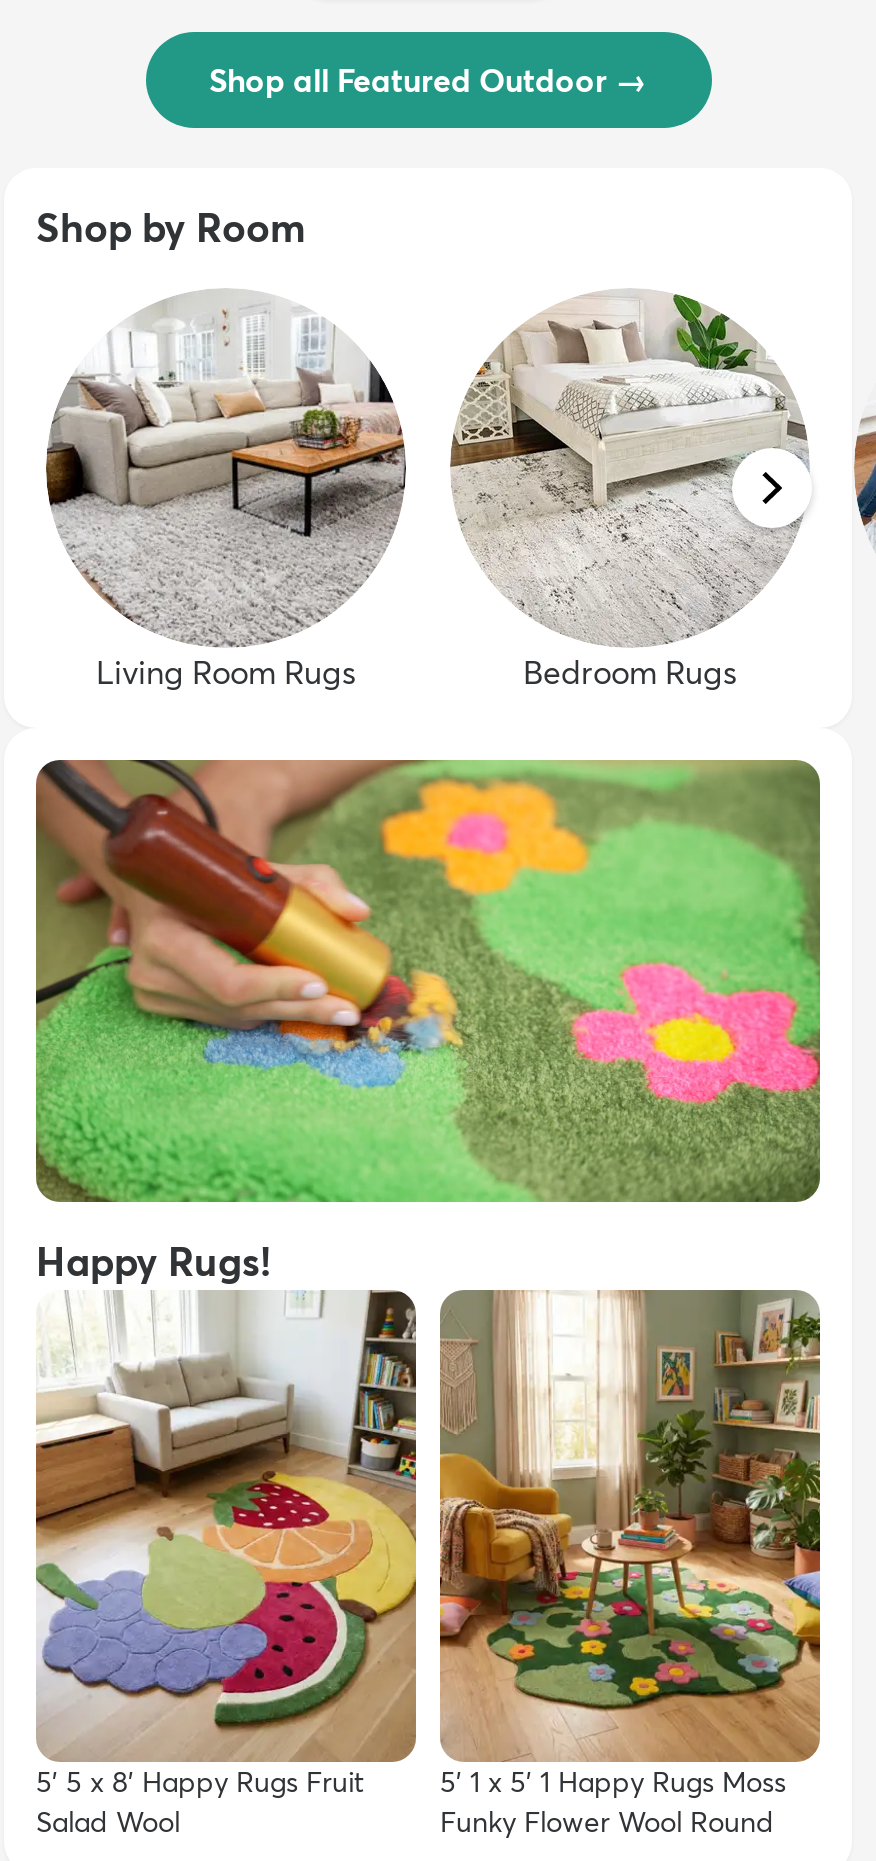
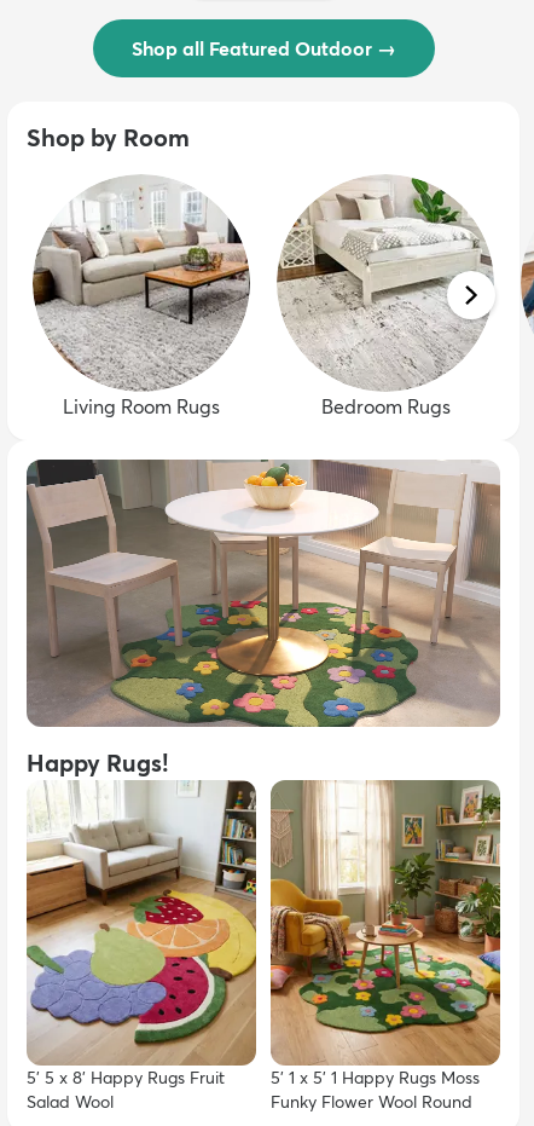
[36,758,820,1202] [image] -> [27,458,500,728] [image]

